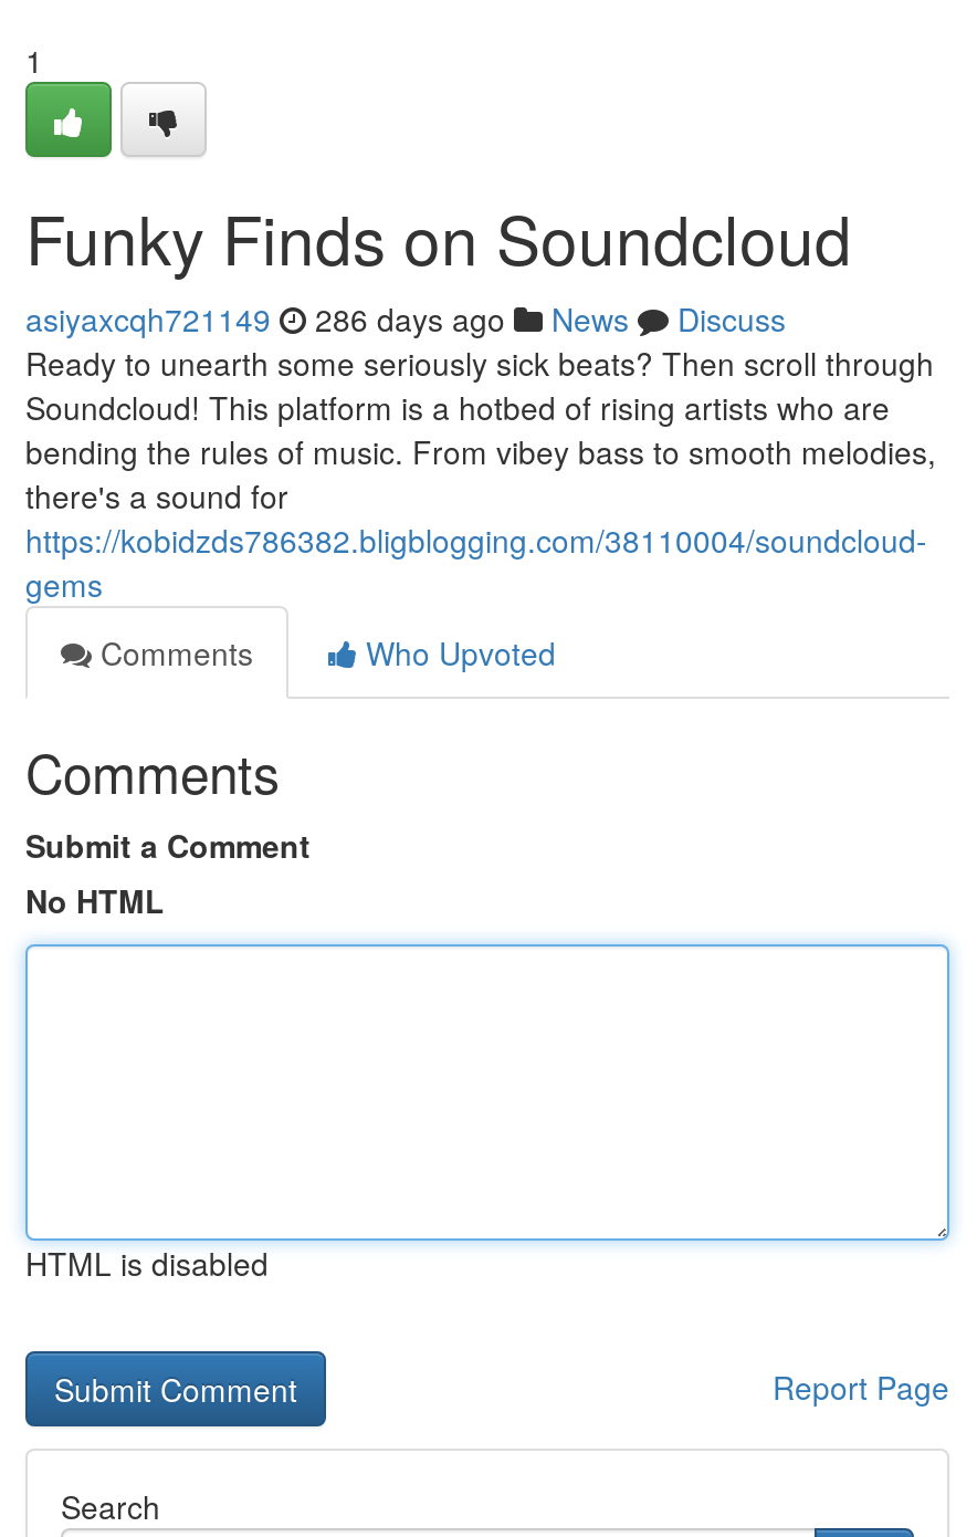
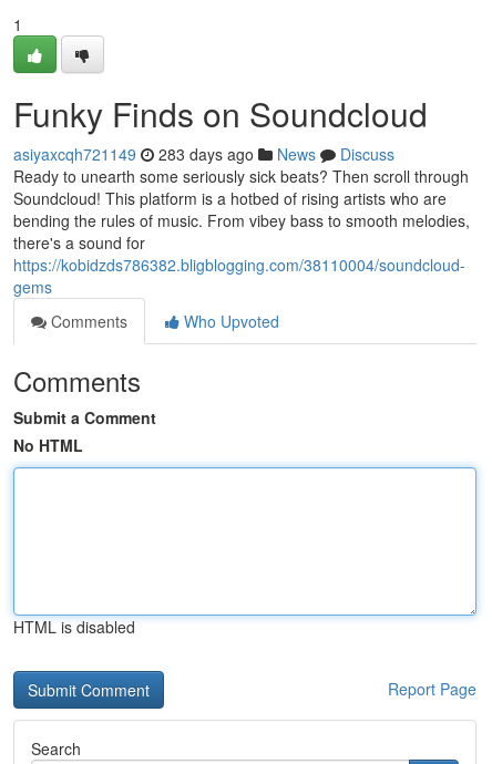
[25,296,786,341] asiyaxcqh721149 286 days ago News Discuss -> [13,143,394,165] asiyaxcqh721149 283 days ago News Discuss

